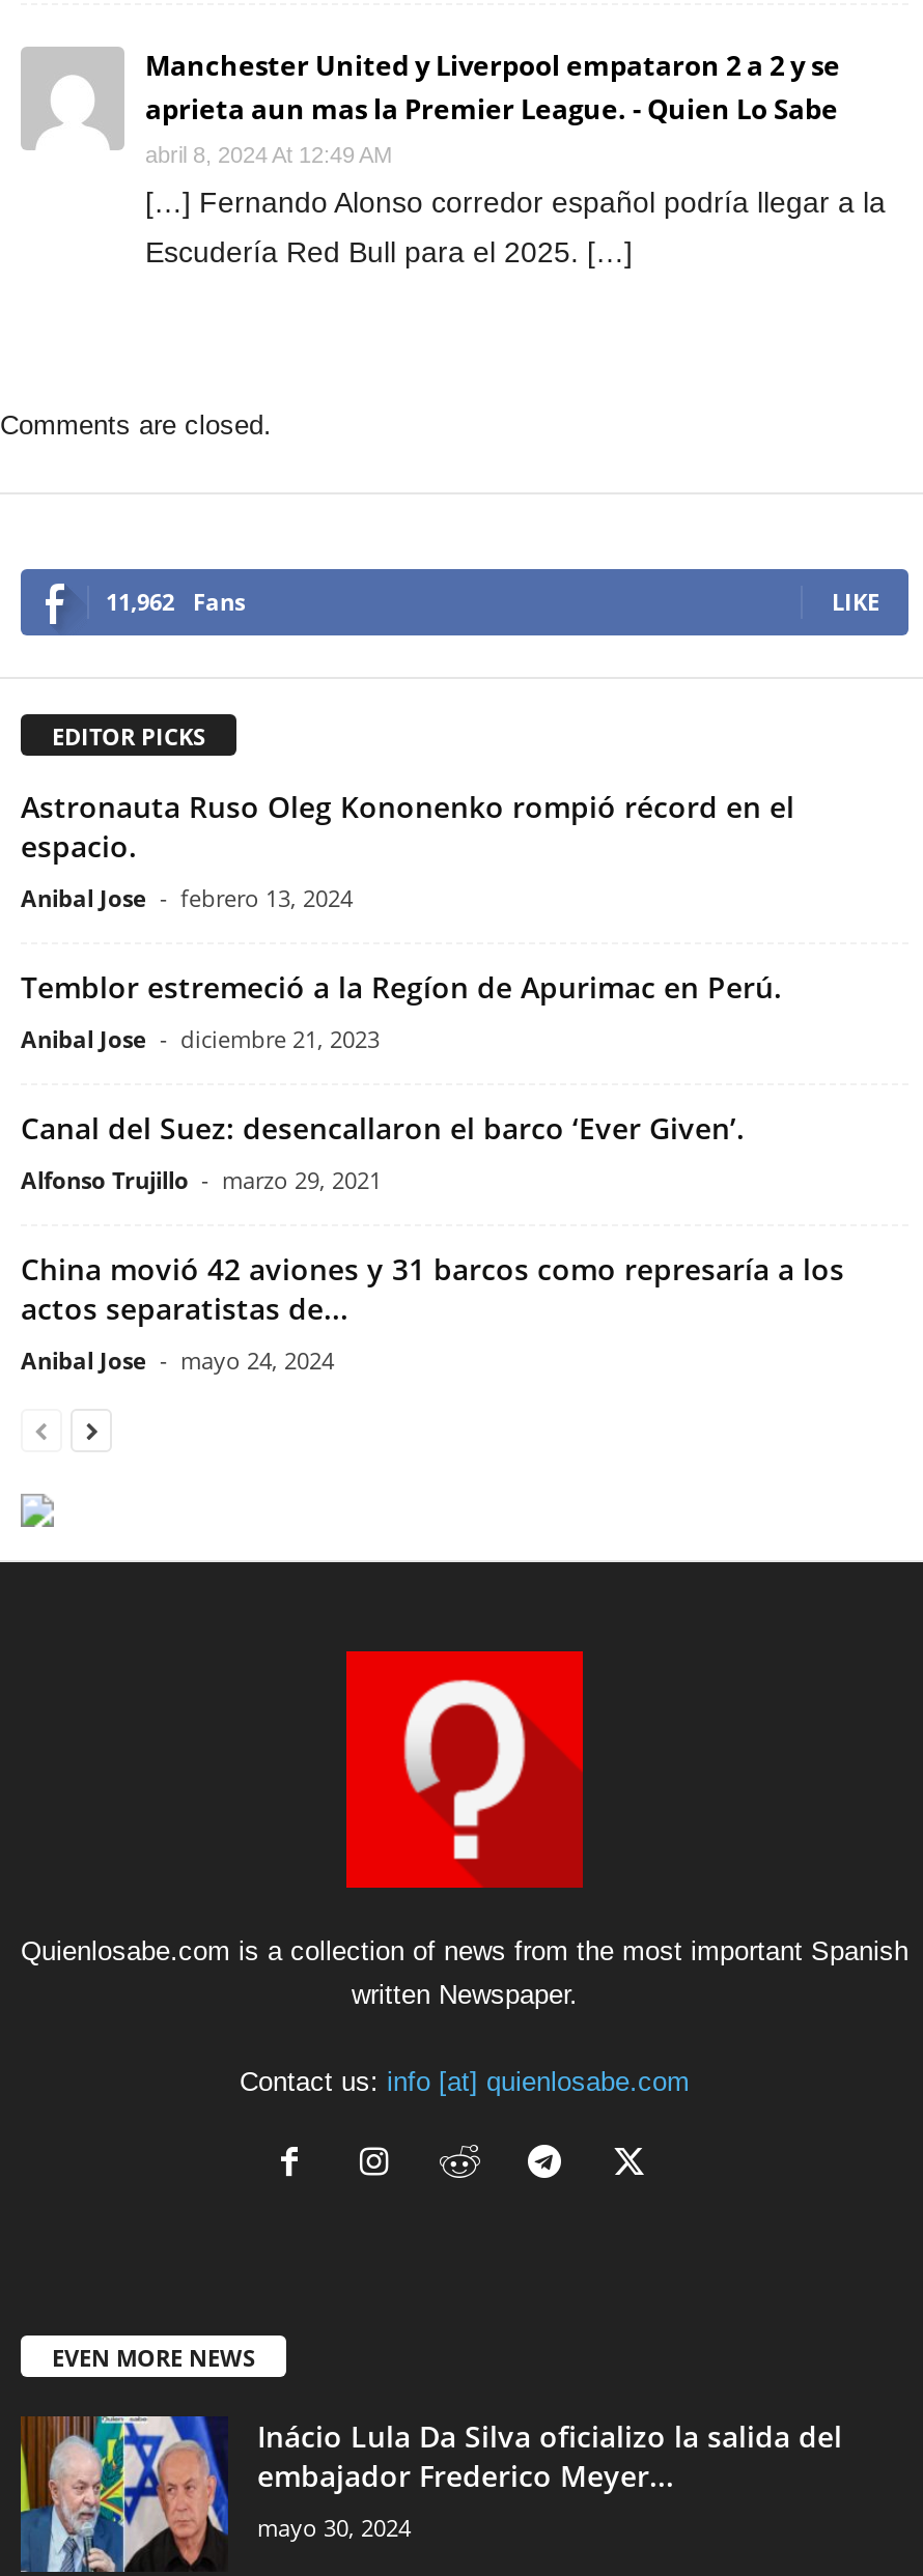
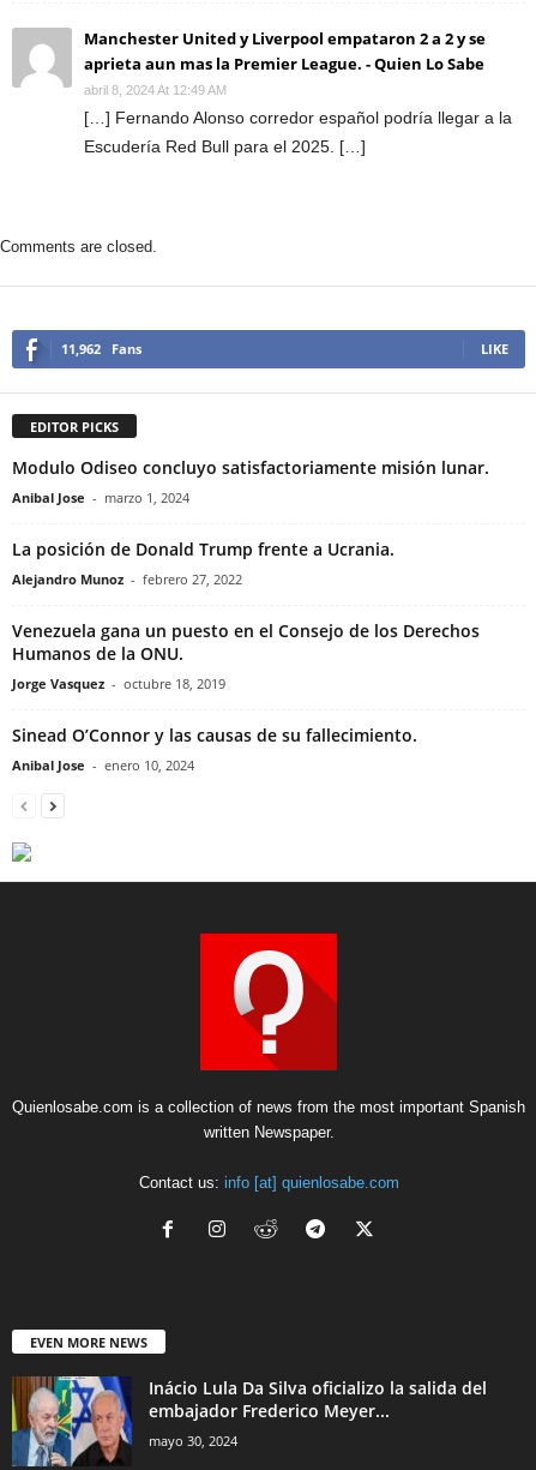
[21,787,794,913] Astronauta Ruso Oleg Kononenko rompió récord en el | espacio. | Anibal Jose - febrero 13, 2024 -> [12,456,489,506] Modulo Odiseo concluyo satisfactoriamente misión lunar. | Anibal Jose - marzo 1, 2024
[21,967,782,1054] Temblor estremeció a la Regíon de Apurimac en Perú. | Anibal Jose - diciembre 21, 2023 -> [12,537,395,588] La posición de Donald Trump frente a Ucrania. | Alejandro Munoz - febrero 27, 2022
[21,1108,745,1195] Canal del Suez: desencallaron el barco ‘Ever Given’. | Alfonso Trujillo - marzo 29, 2021 -> [12,619,480,692] Venezuela gana un puesto en el Consejo de los Derechos | Humanos de la ONU. | Jorge Vasquez - octubre 18, 2019
[21,1249,844,1375] China movió 42 aviones y 31 barcos como represaría a los | actos separatistas de... | Anibal Jose - mayo 24, 2024 -> [12,723,417,774] Sinead O’Connor y las causas de su fallecimiento. | Anibal Jose - enero 10, 2024

